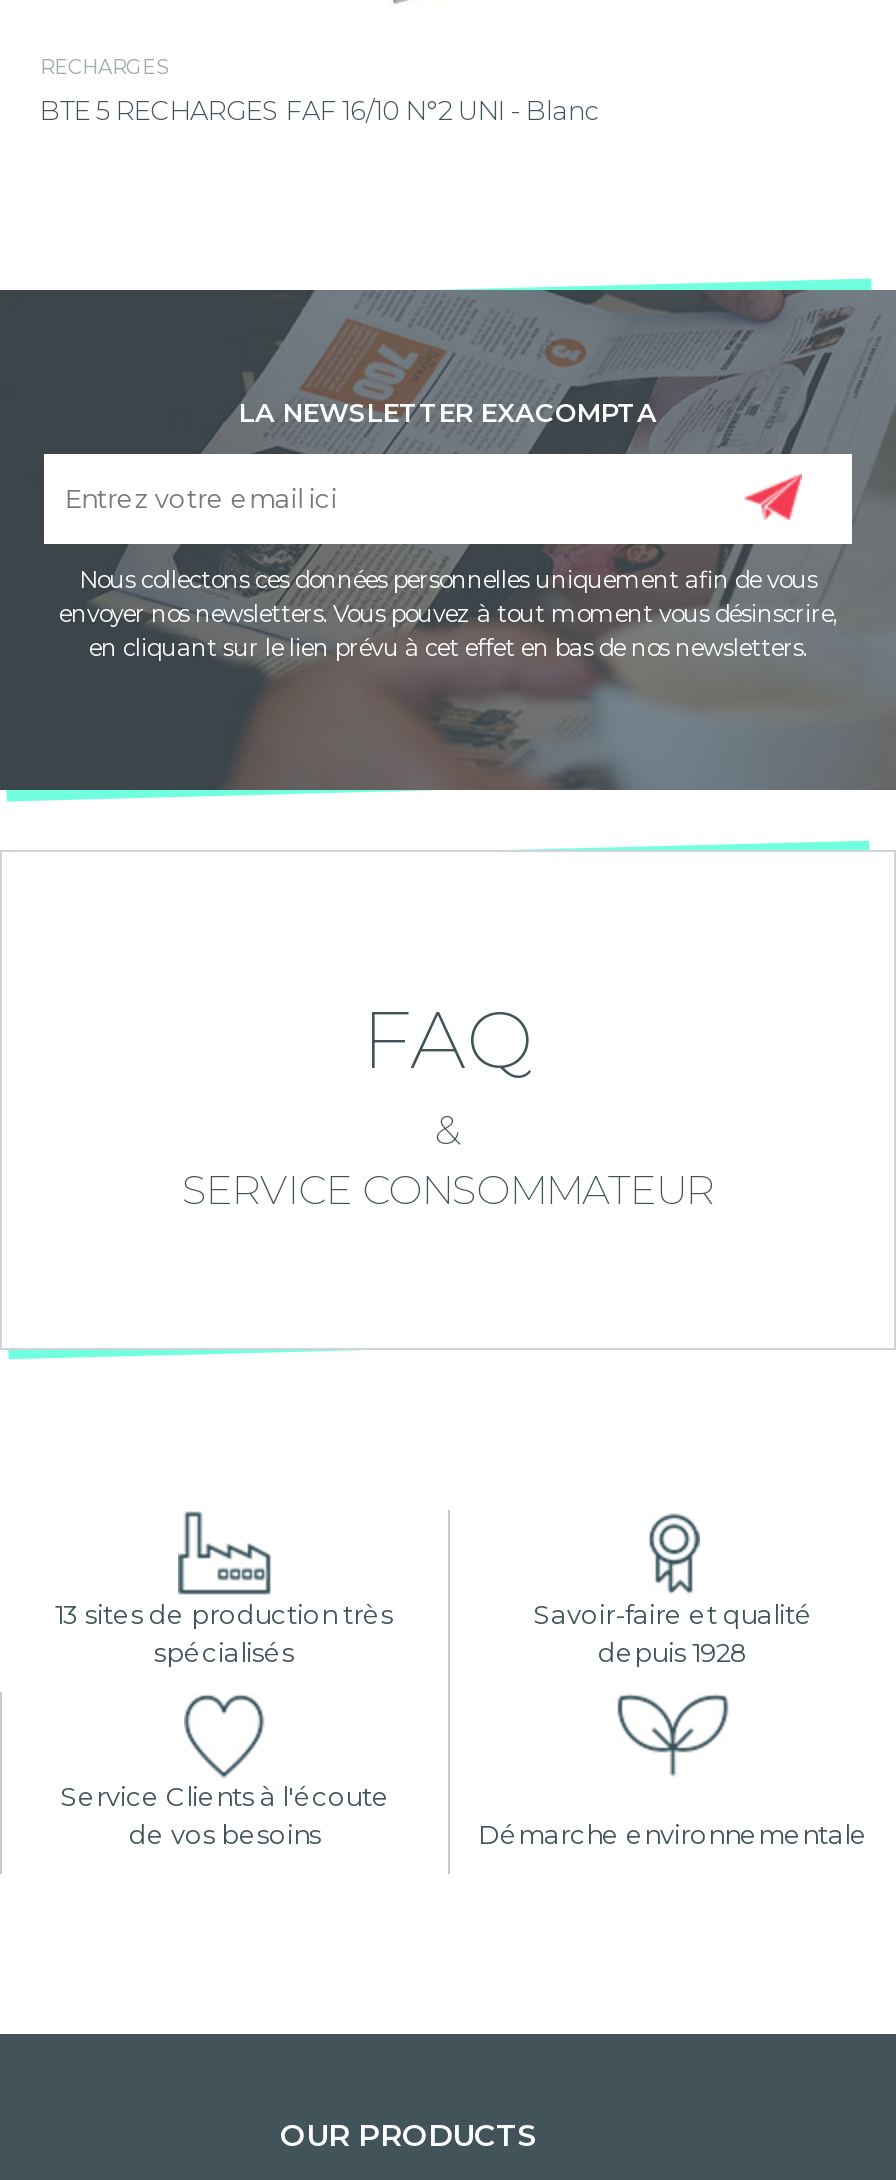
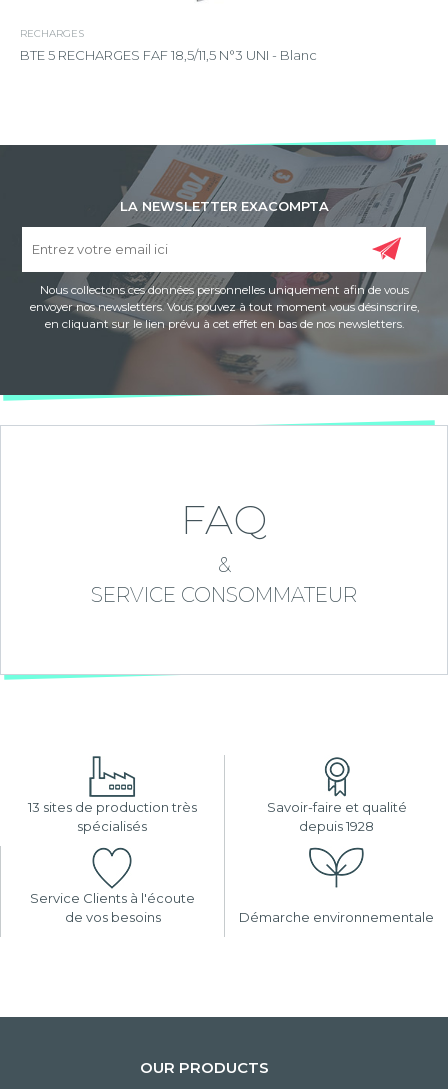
[40,94,600,126] BTE 5 RECHARGES FAF 16/10 N°2 UNI - Blanc -> [20,47,317,63] BTE 5 RECHARGES FAF 18,5/11,5 N°3 UNI - Blanc

